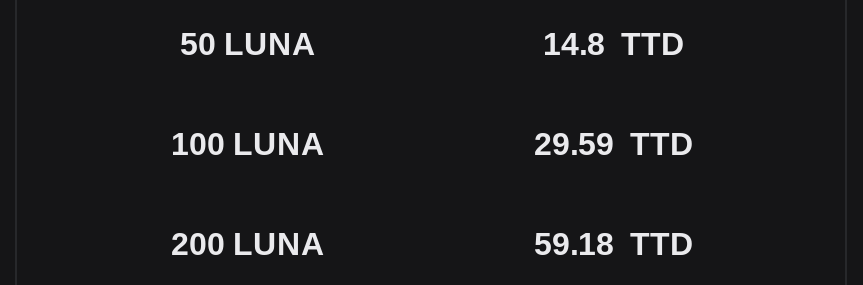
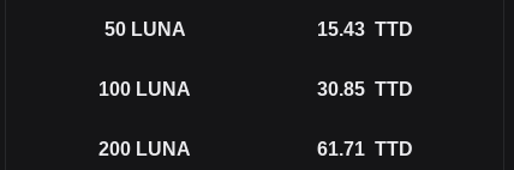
[543,27,685,61] 14.8 TTD -> [316,19,413,40] 15.43 TTD
[534,127,694,161] 29.59 TTD -> [316,79,413,99] 30.85 TTD
[534,227,694,261] 59.18 TTD -> [316,139,413,159] 61.71 TTD

